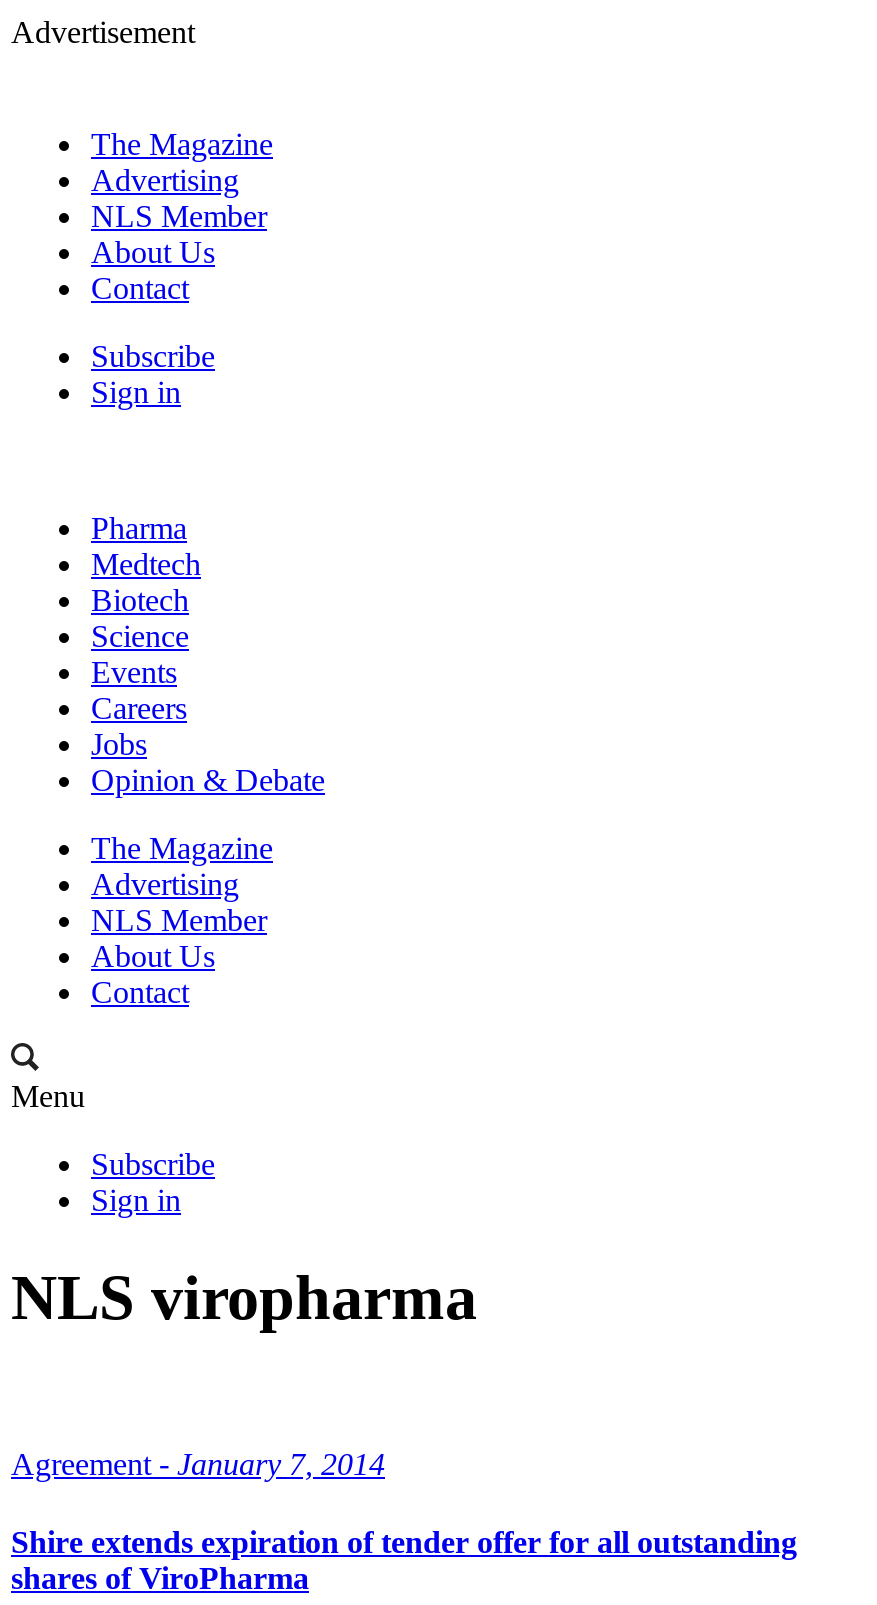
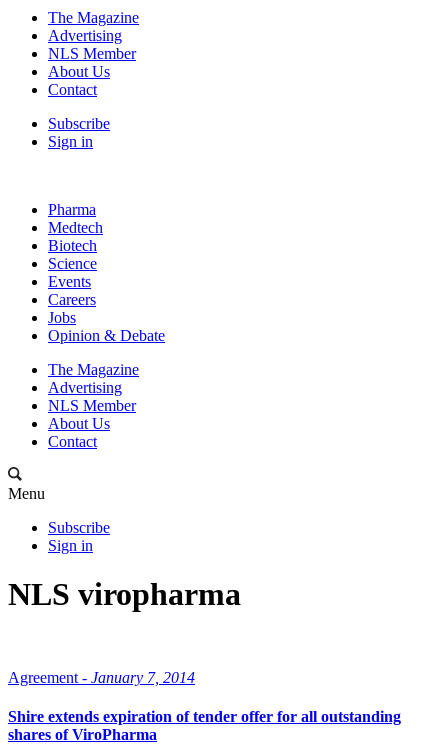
[11,15,195,49] Advertisement -> none

